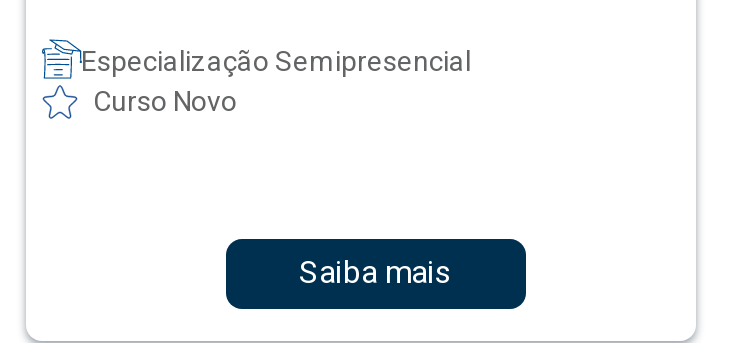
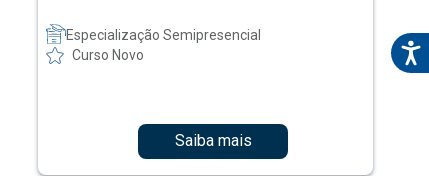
none -> [390,32,426,74] [image]

